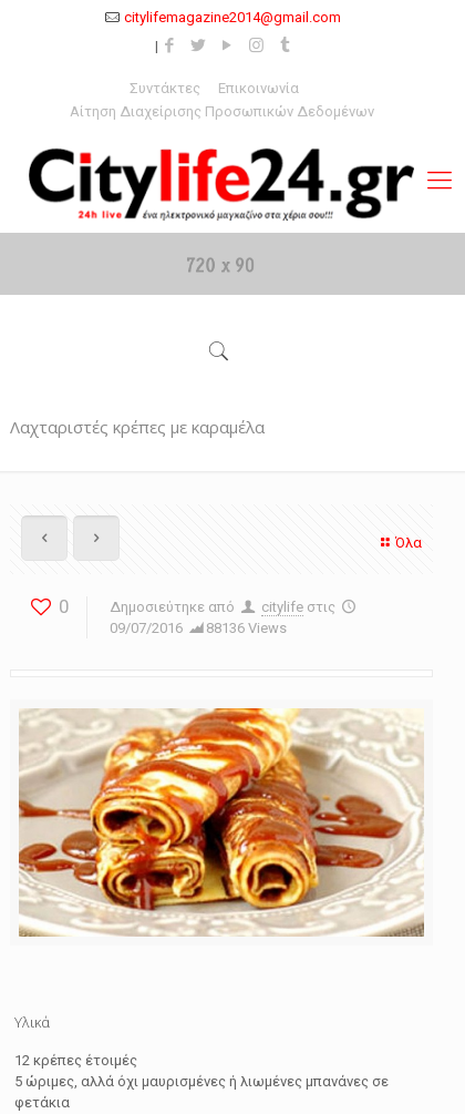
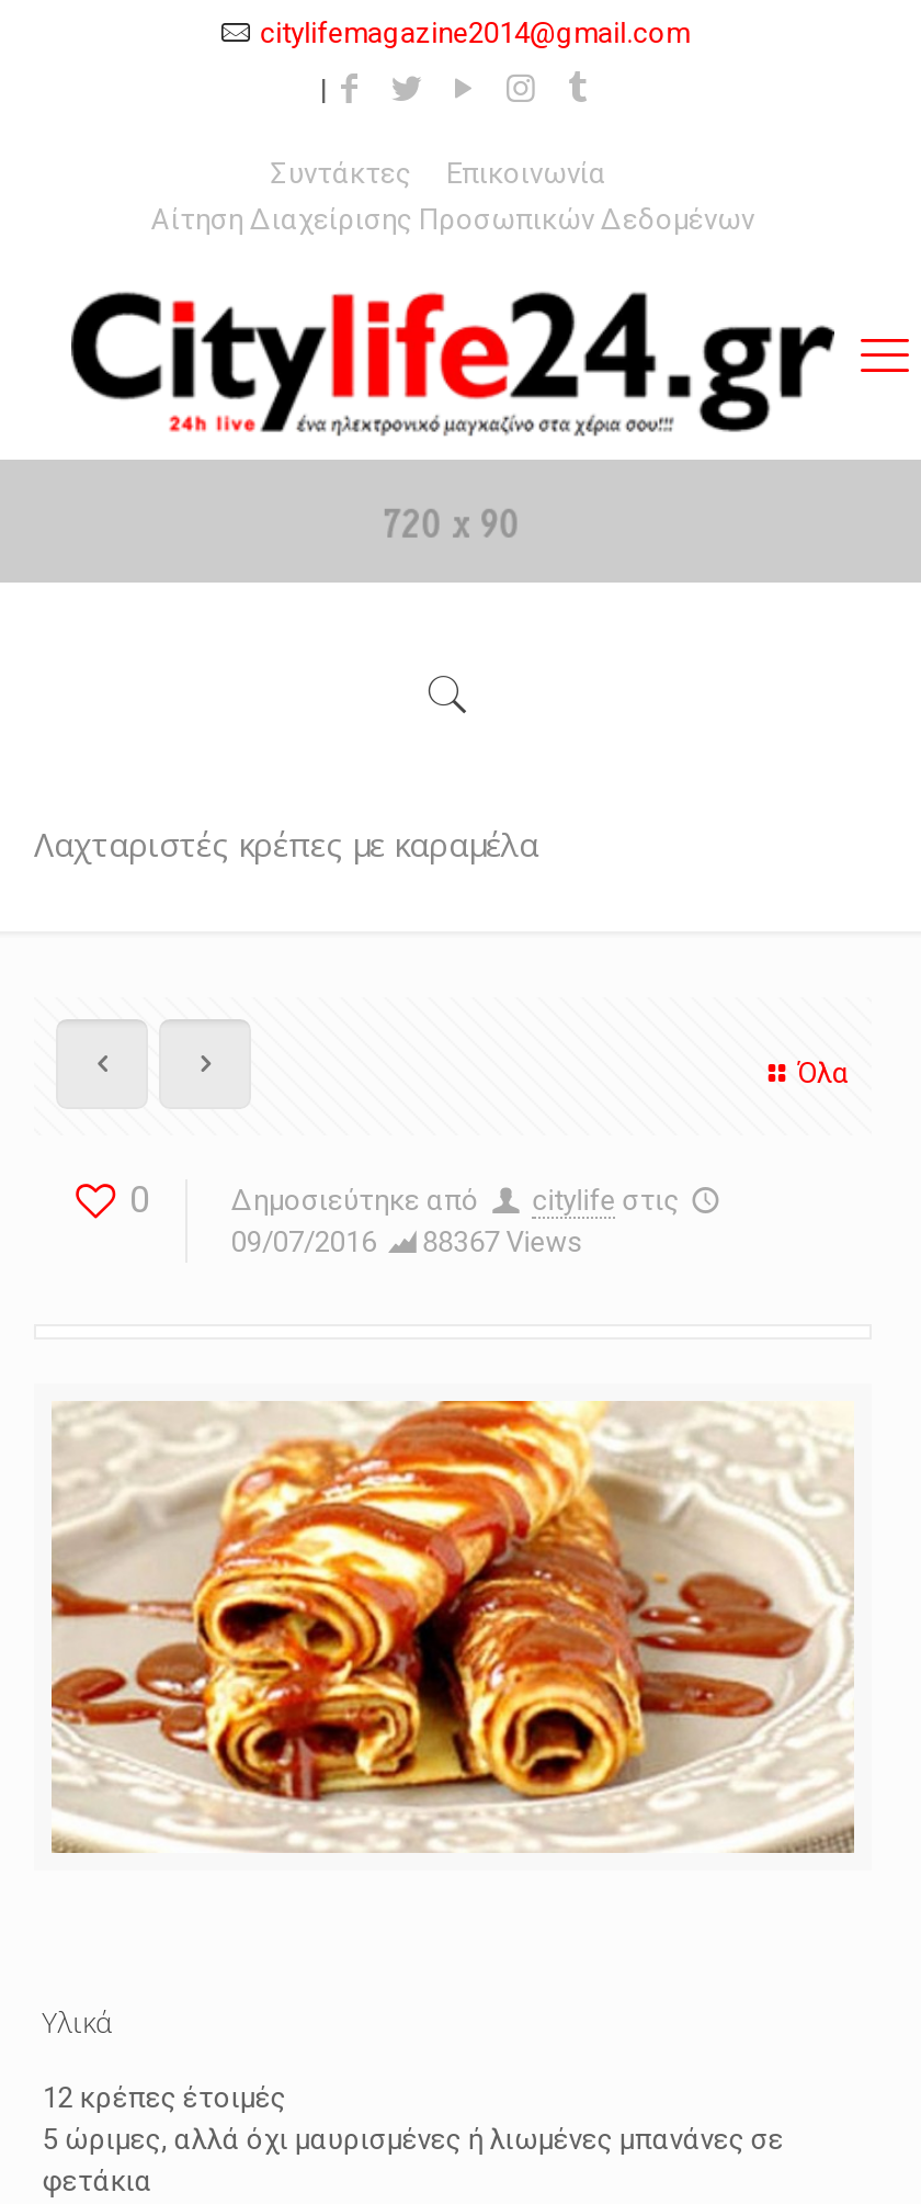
[110,619,287,636] 09/07/2016 88136 Views -> [231,1225,583,1258] 09/07/2016 88367 Views

